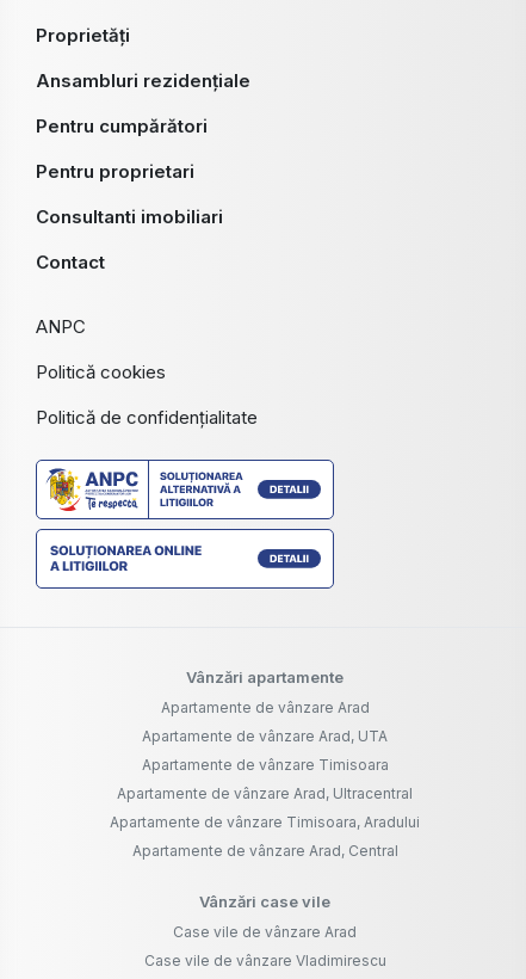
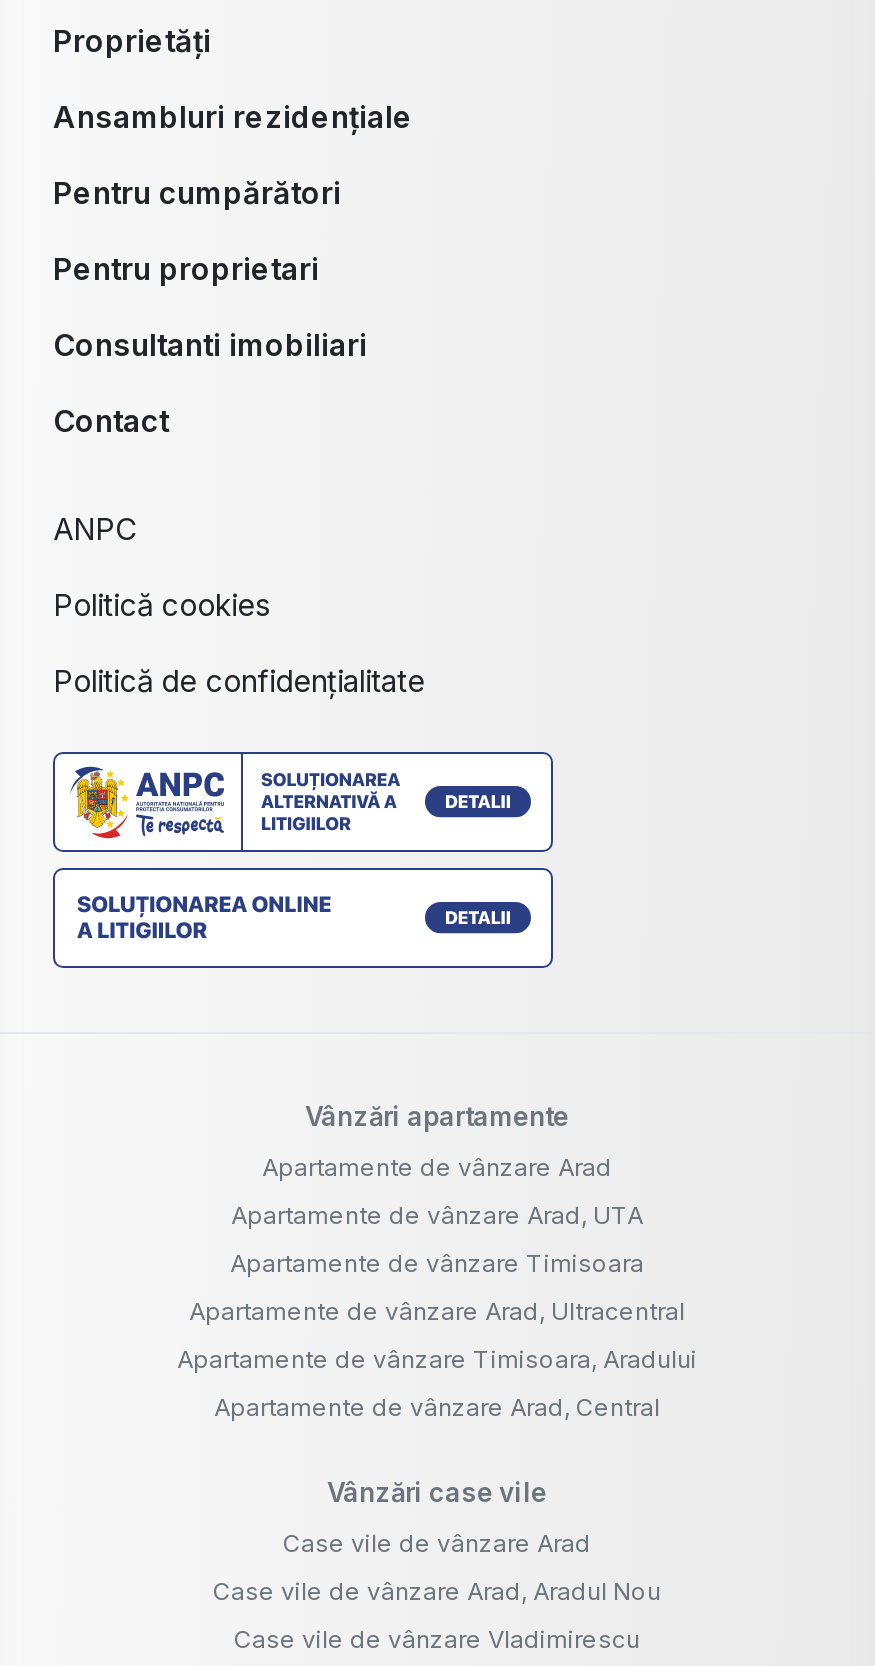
none -> [213,1577,661,1607] Case vile de vânzare Arad, Aradul Nou

